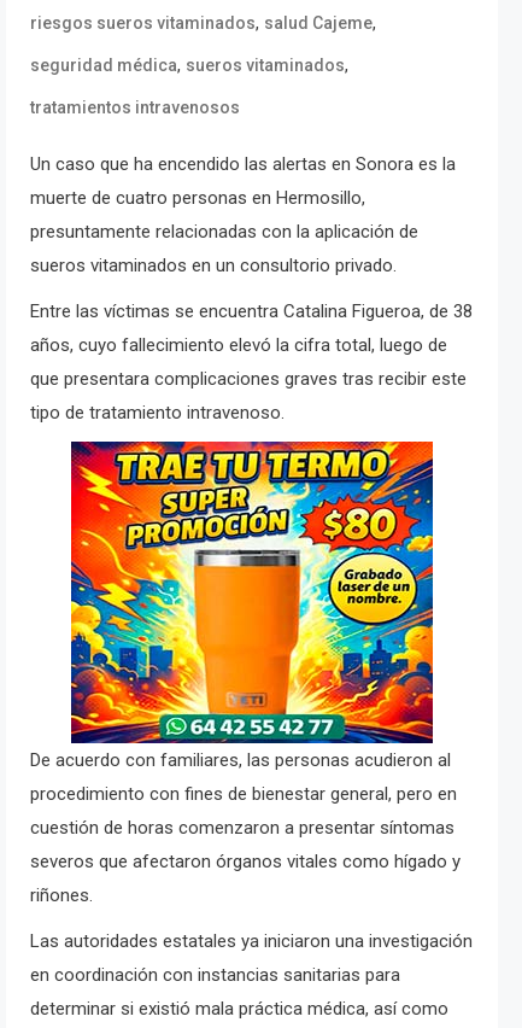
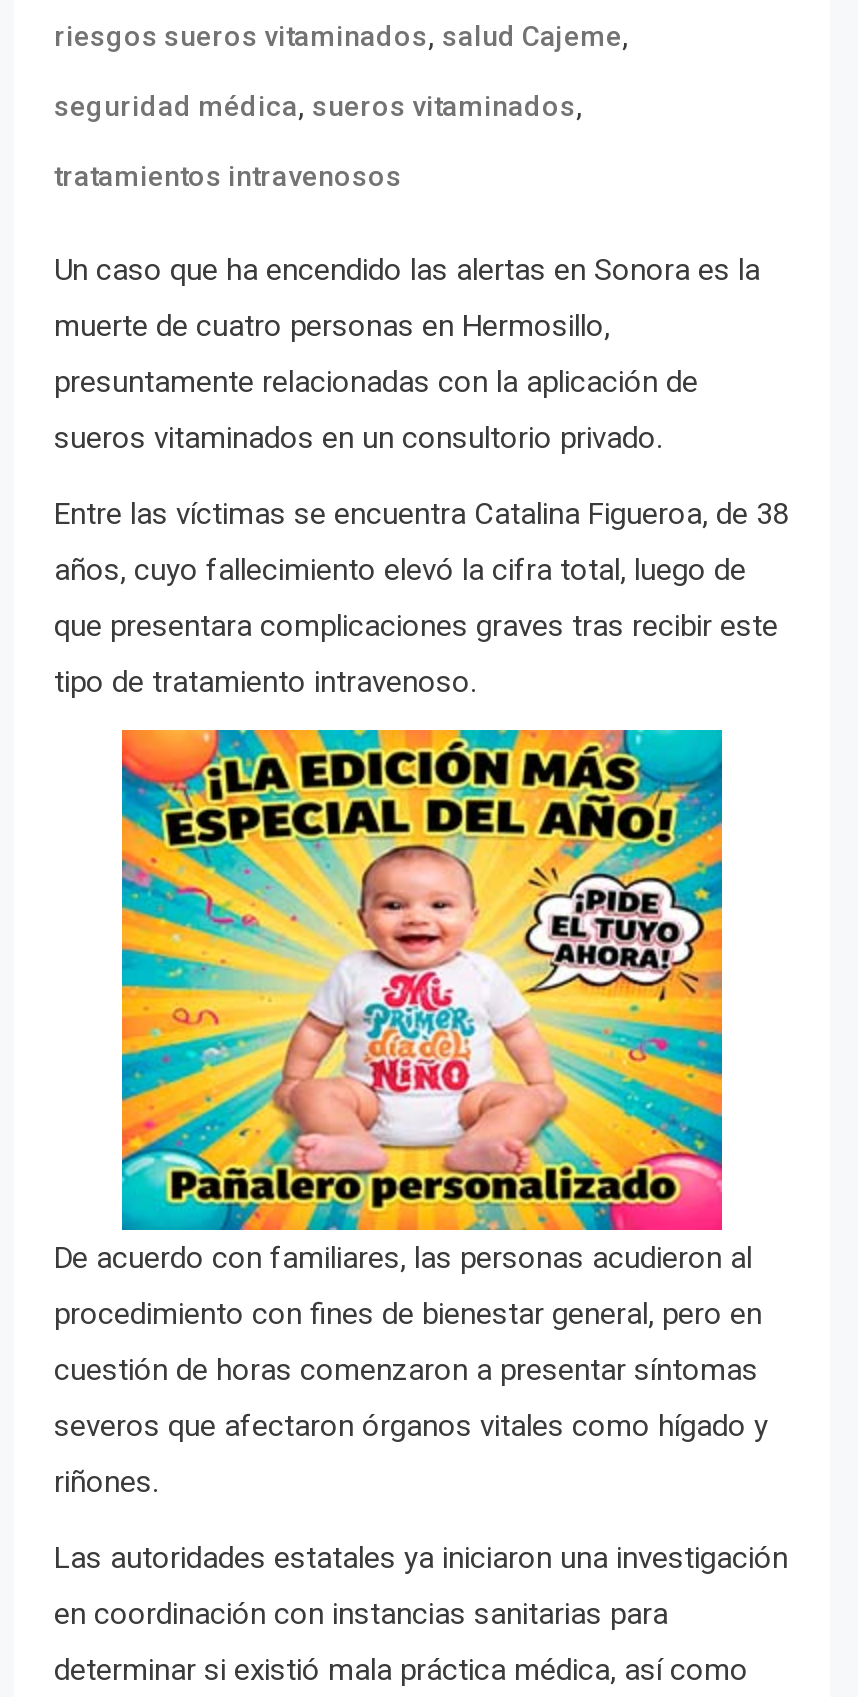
[70,440,434,744] [image] -> [120,728,724,1232] [image]

